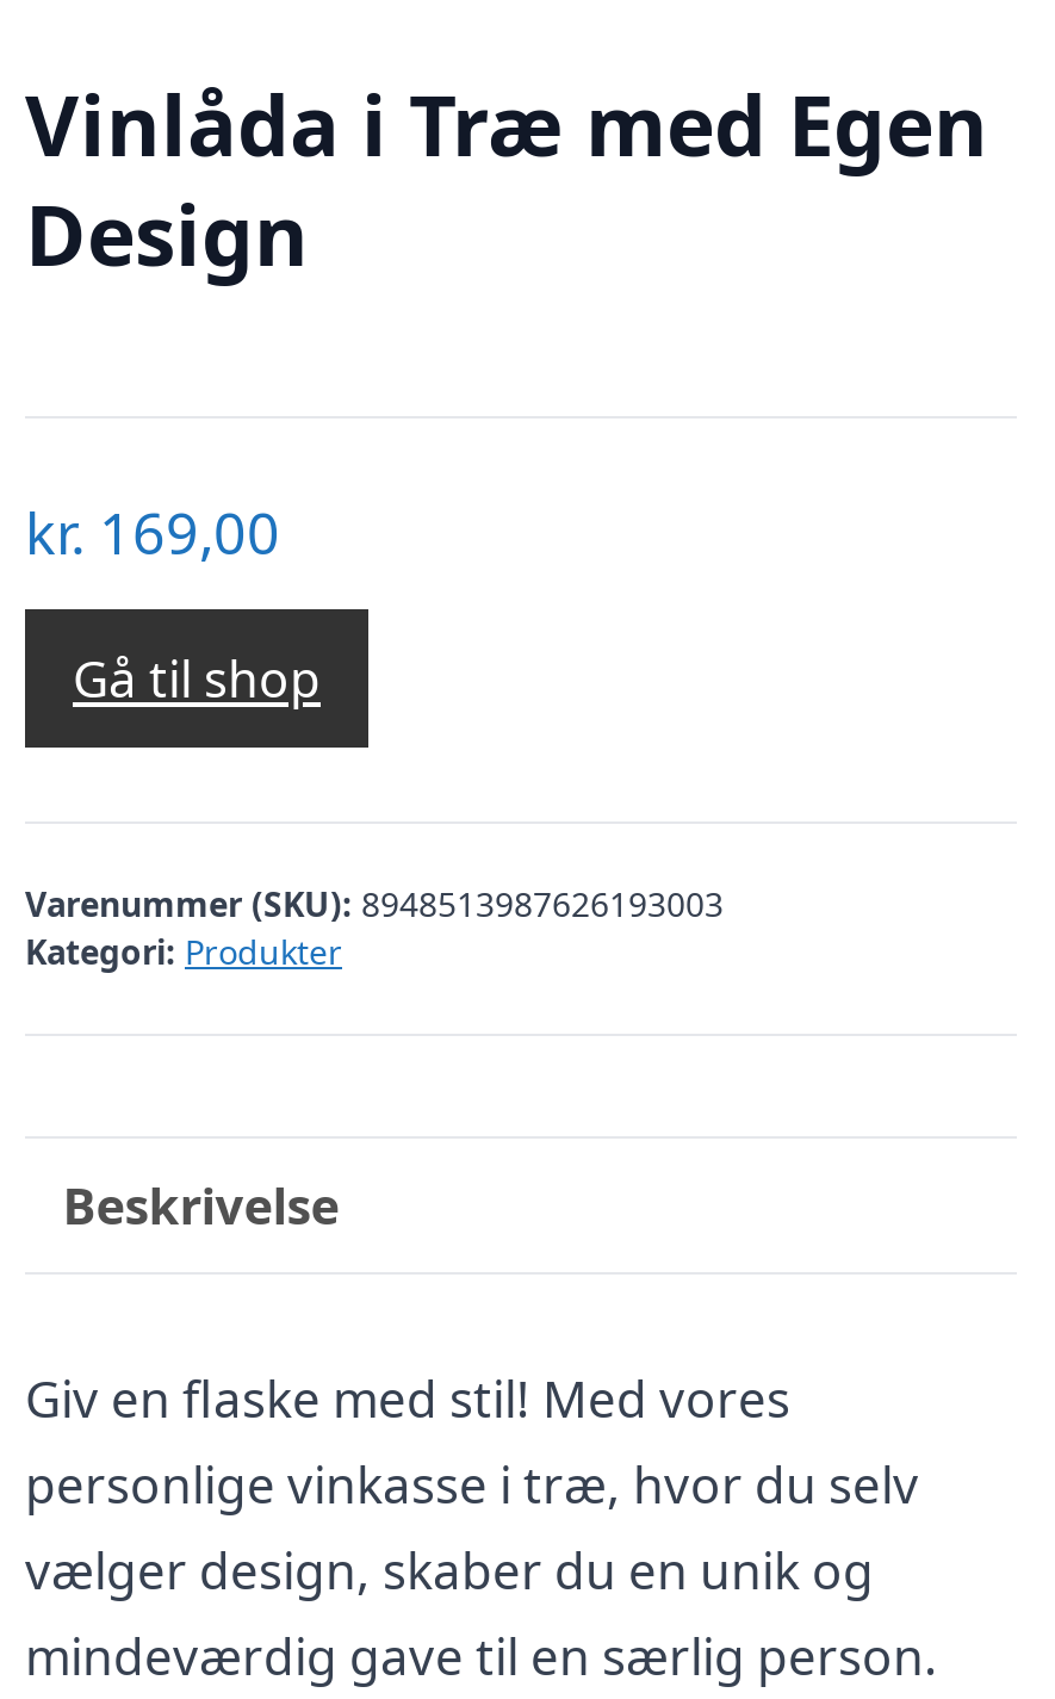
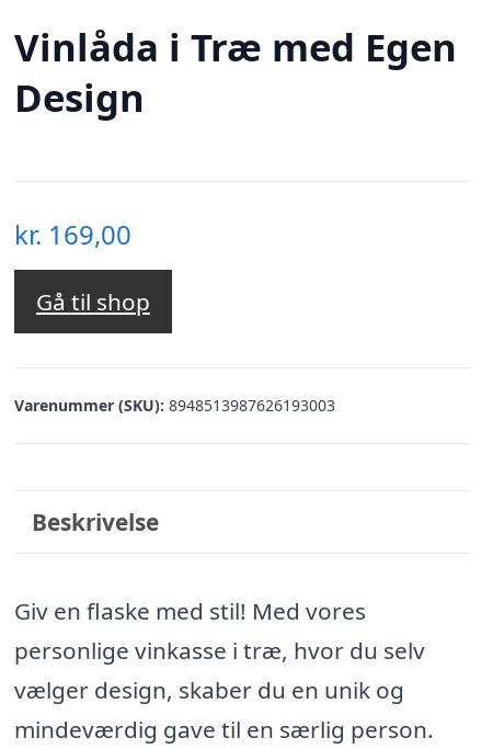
[25,929,342,974] Kategori: Produkter -> none

